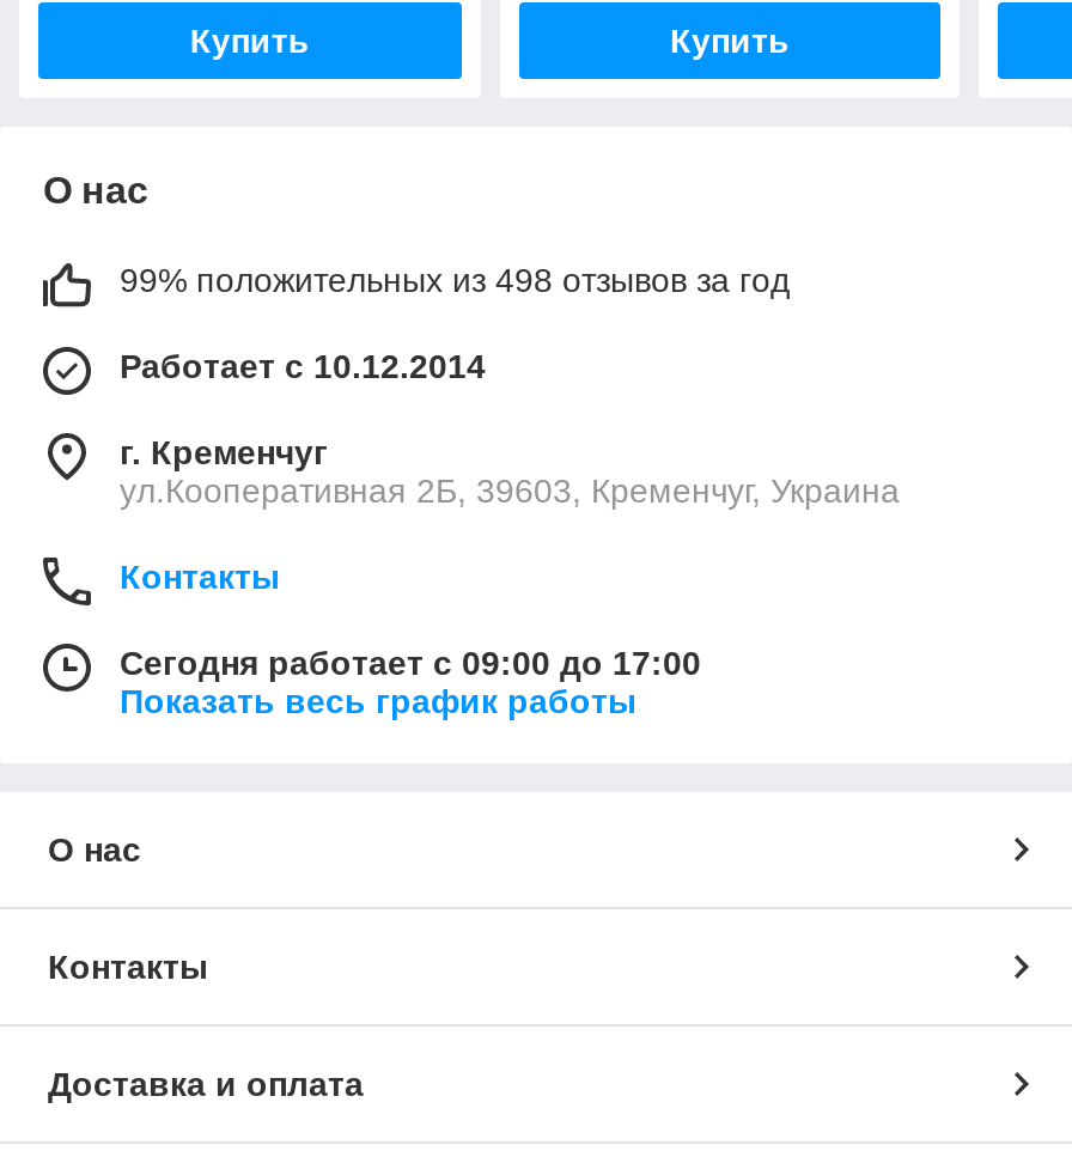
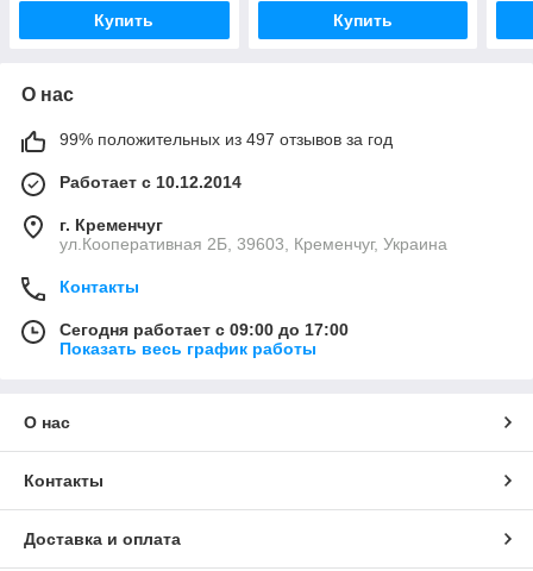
[120,260,790,299] 99% положительных из 498 отзывов за год -> [59,129,393,148] 99% положительных из 497 отзывов за год

